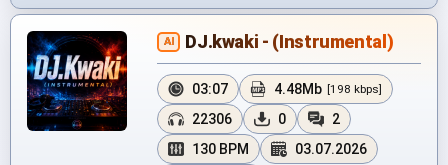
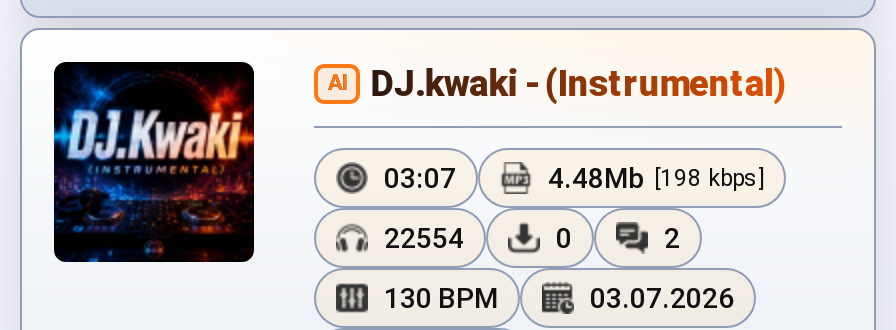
[192,111,232,127] 22306 -> [384,222,464,254] 22554

